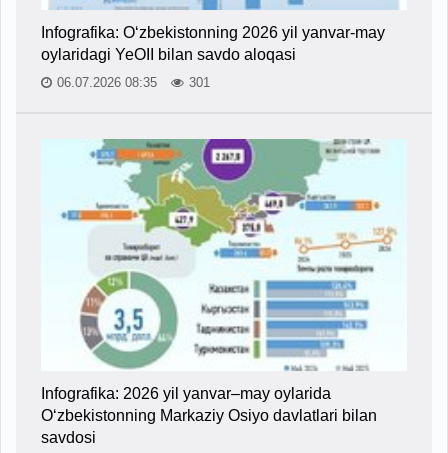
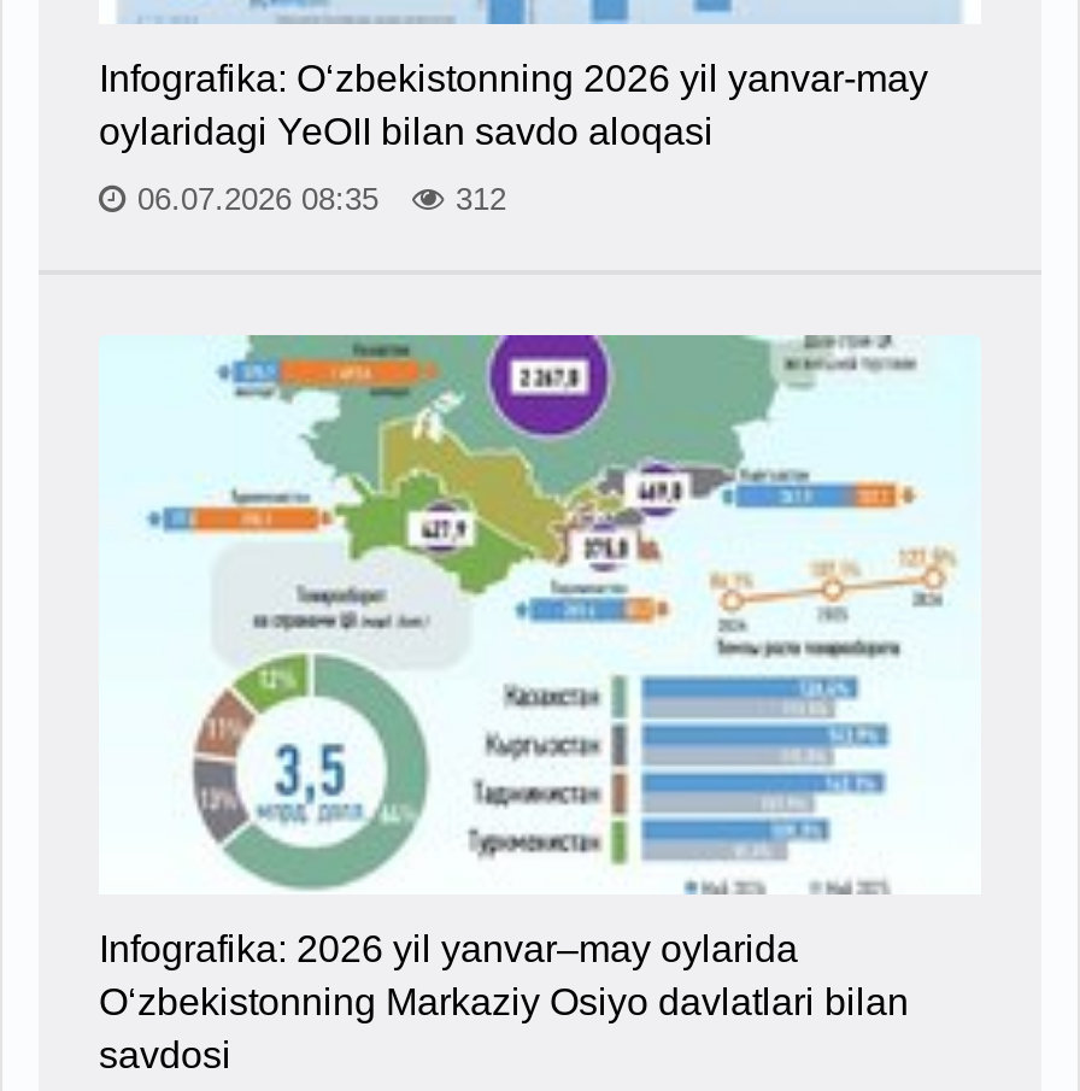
[57,75,210,90] 06.07.2026 08:35 301 -> [137,182,506,218] 06.07.2026 08:35 312

